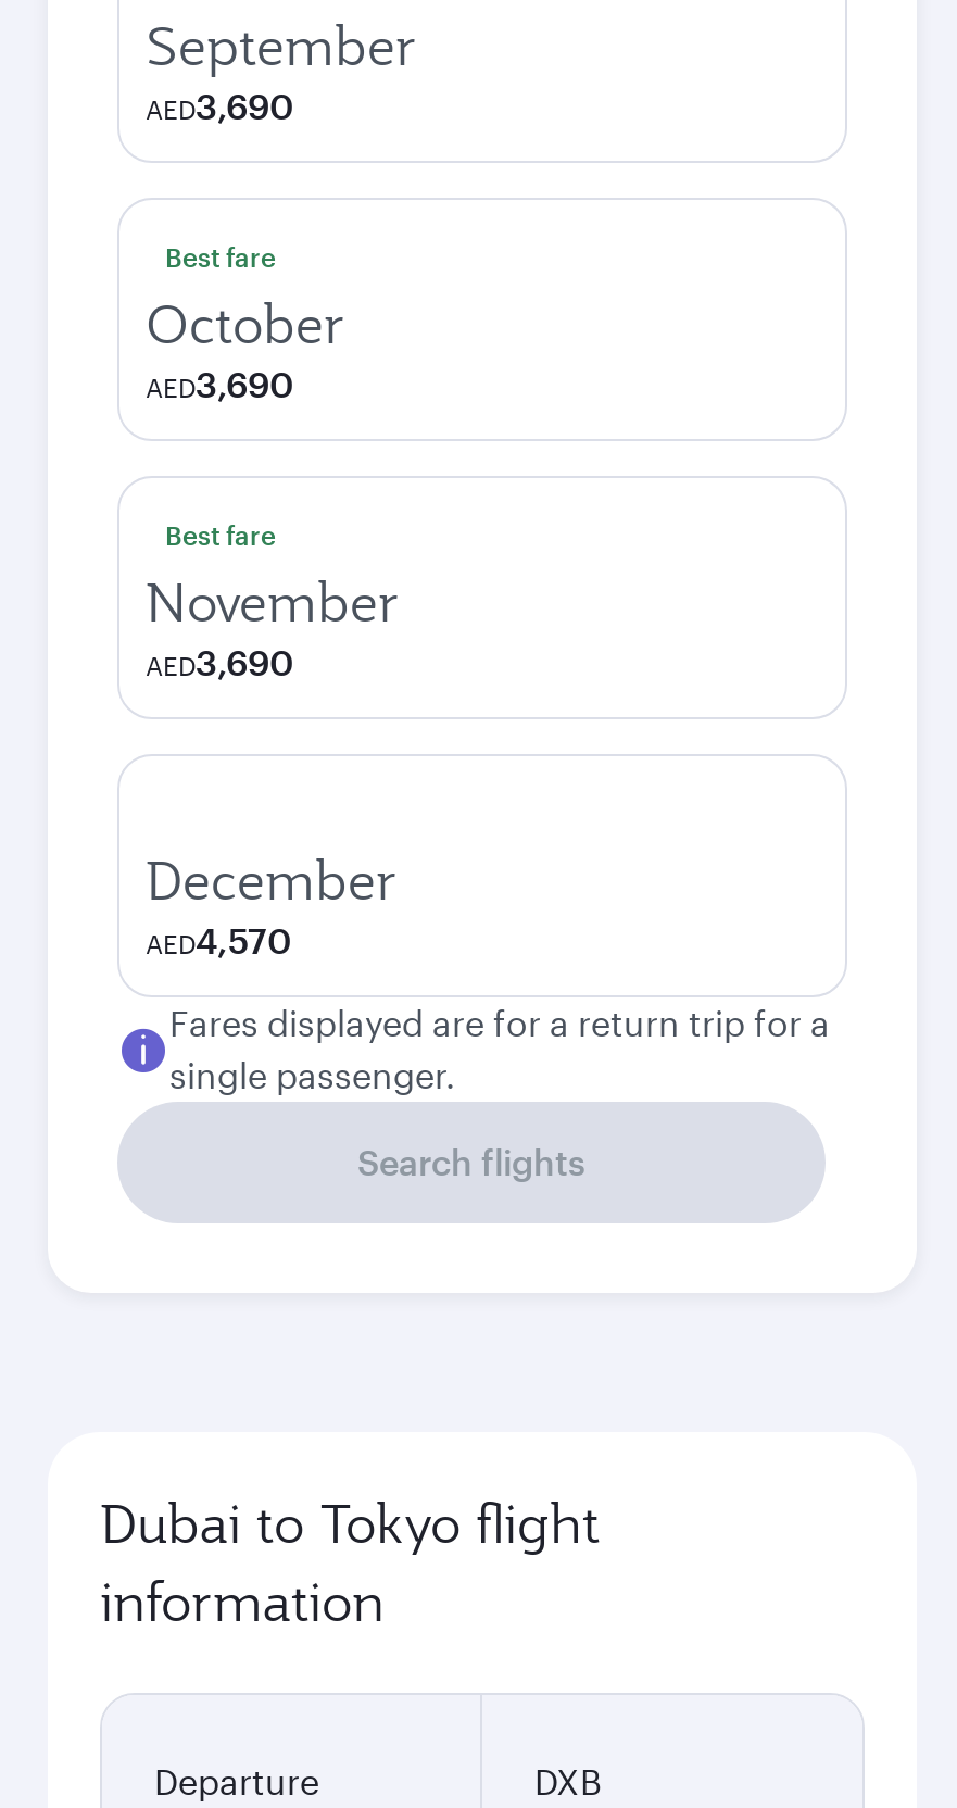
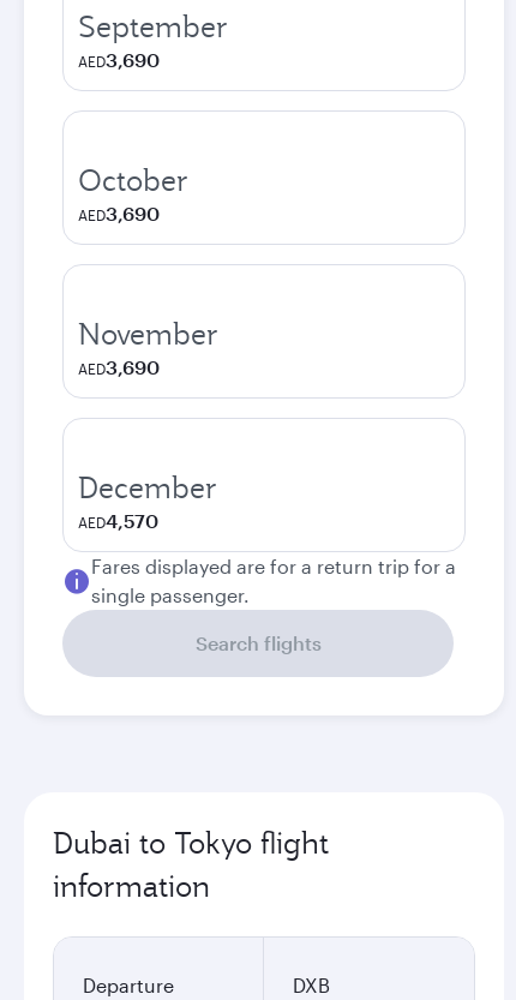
[165,241,276,272] Best fare -> none
[165,519,276,550] Best fare -> none

